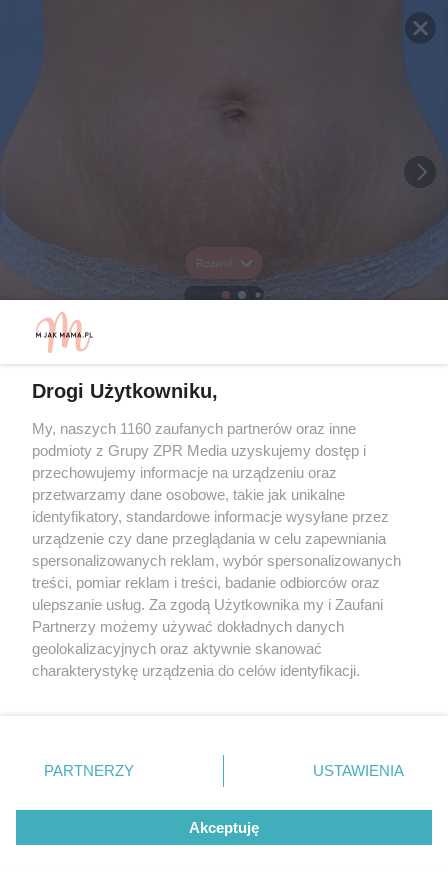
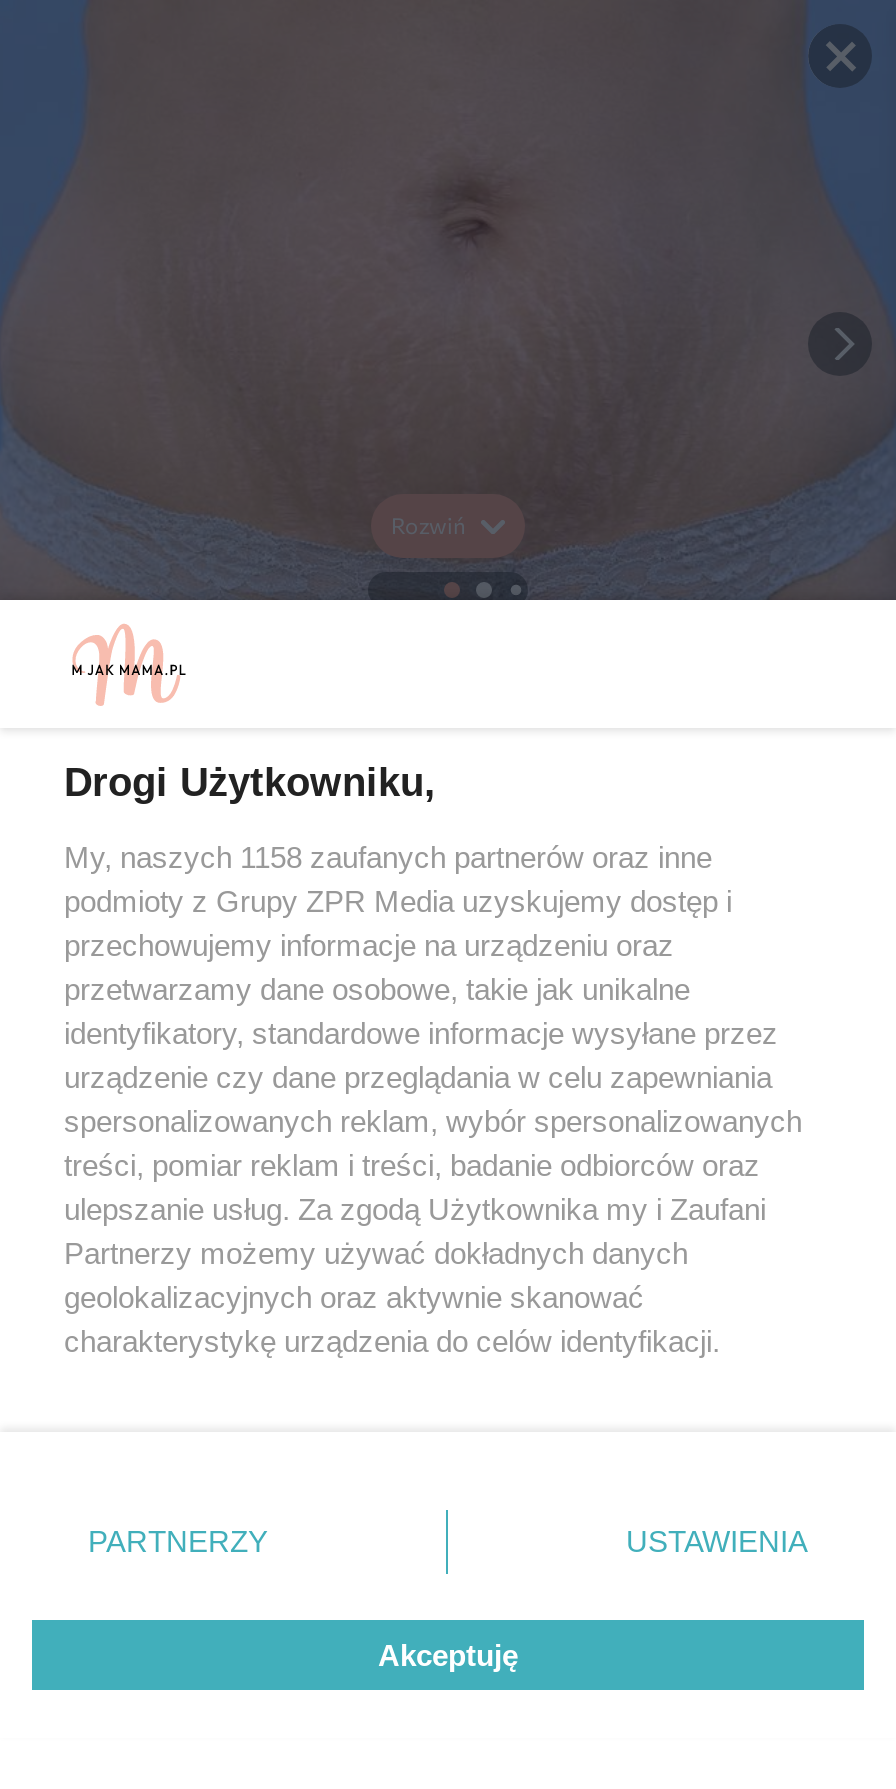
[32,420,356,437] My, naszych 1160 zaufanych partnerów oraz inne -> [64,840,712,874] My, naszych 1158 zaufanych partnerów oraz inne

